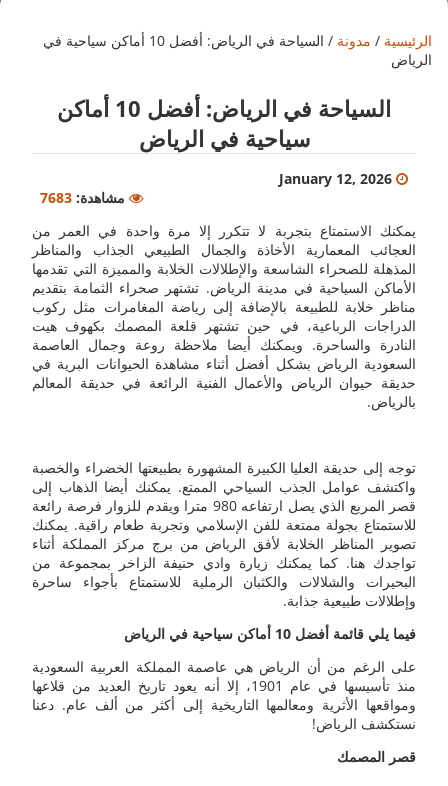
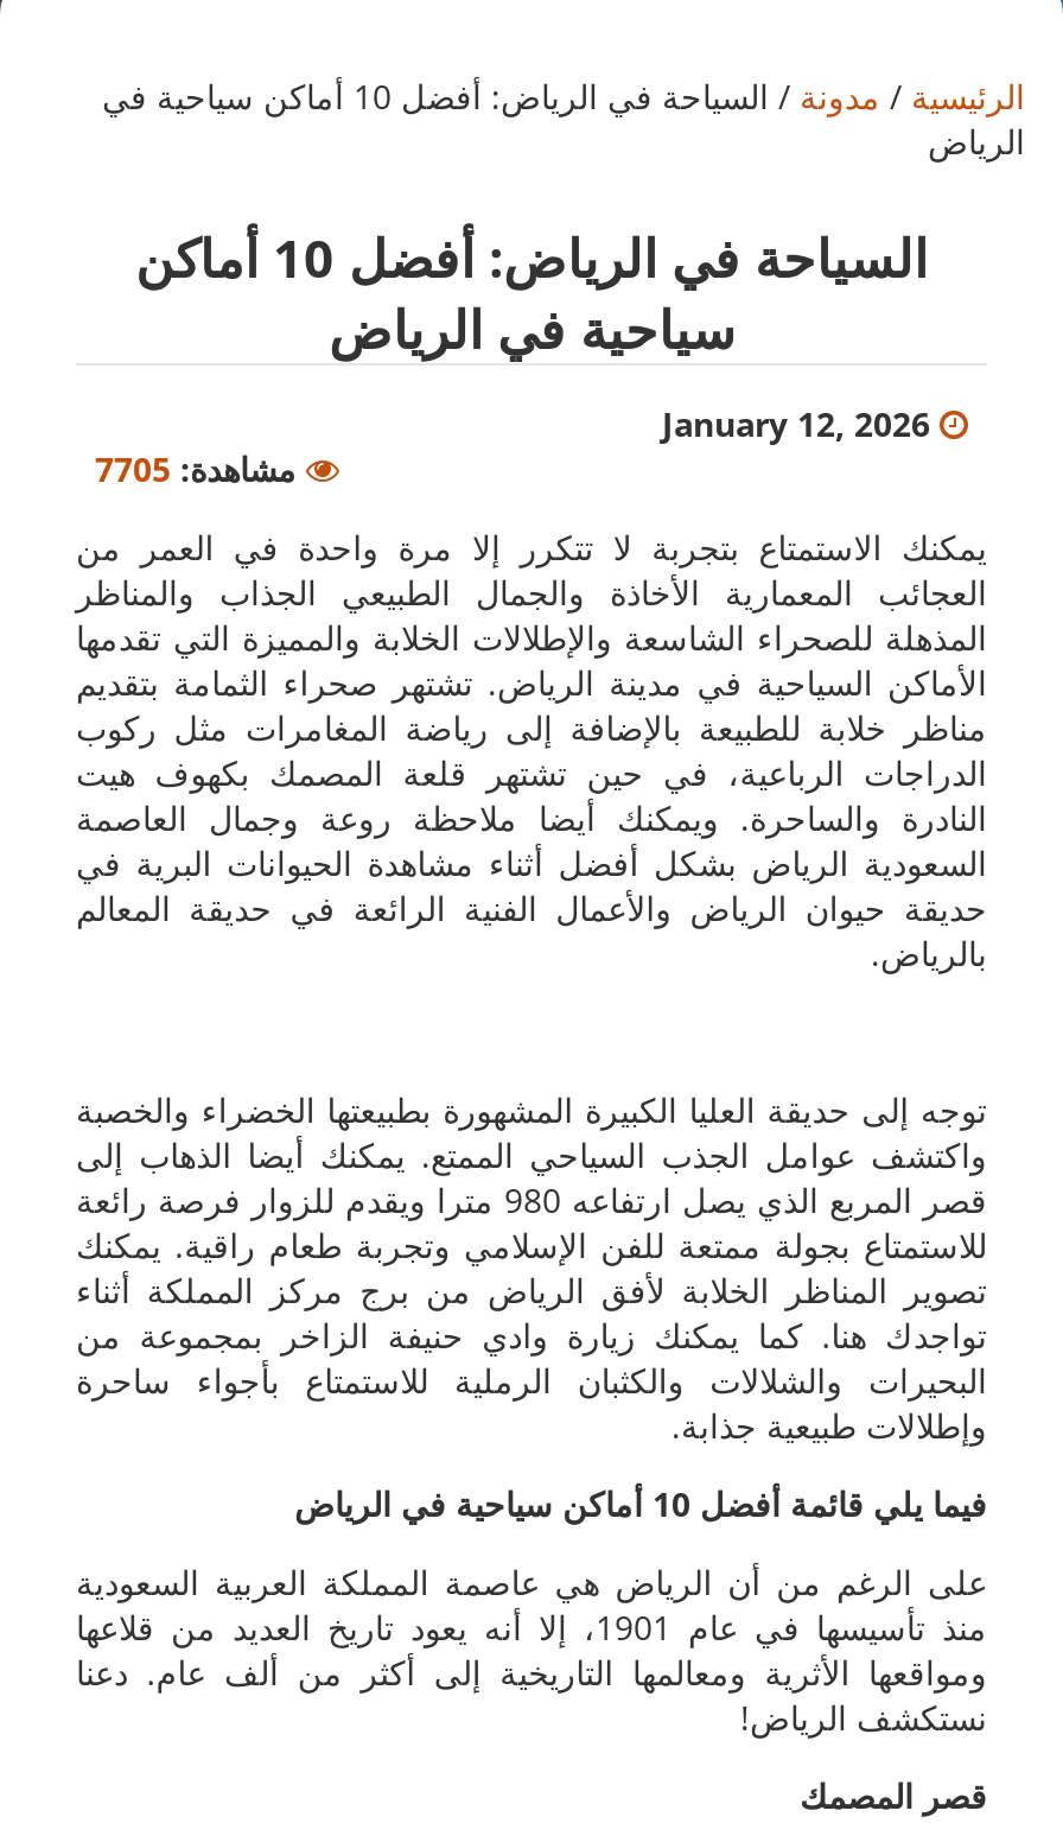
[40,188,129,207] مشاهدة: 7683 -> [95,446,306,491] مشاهدة: 7705

